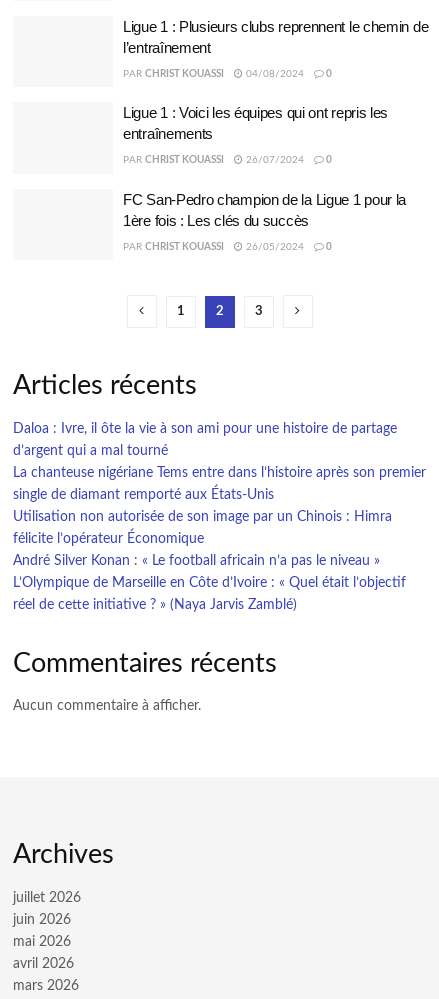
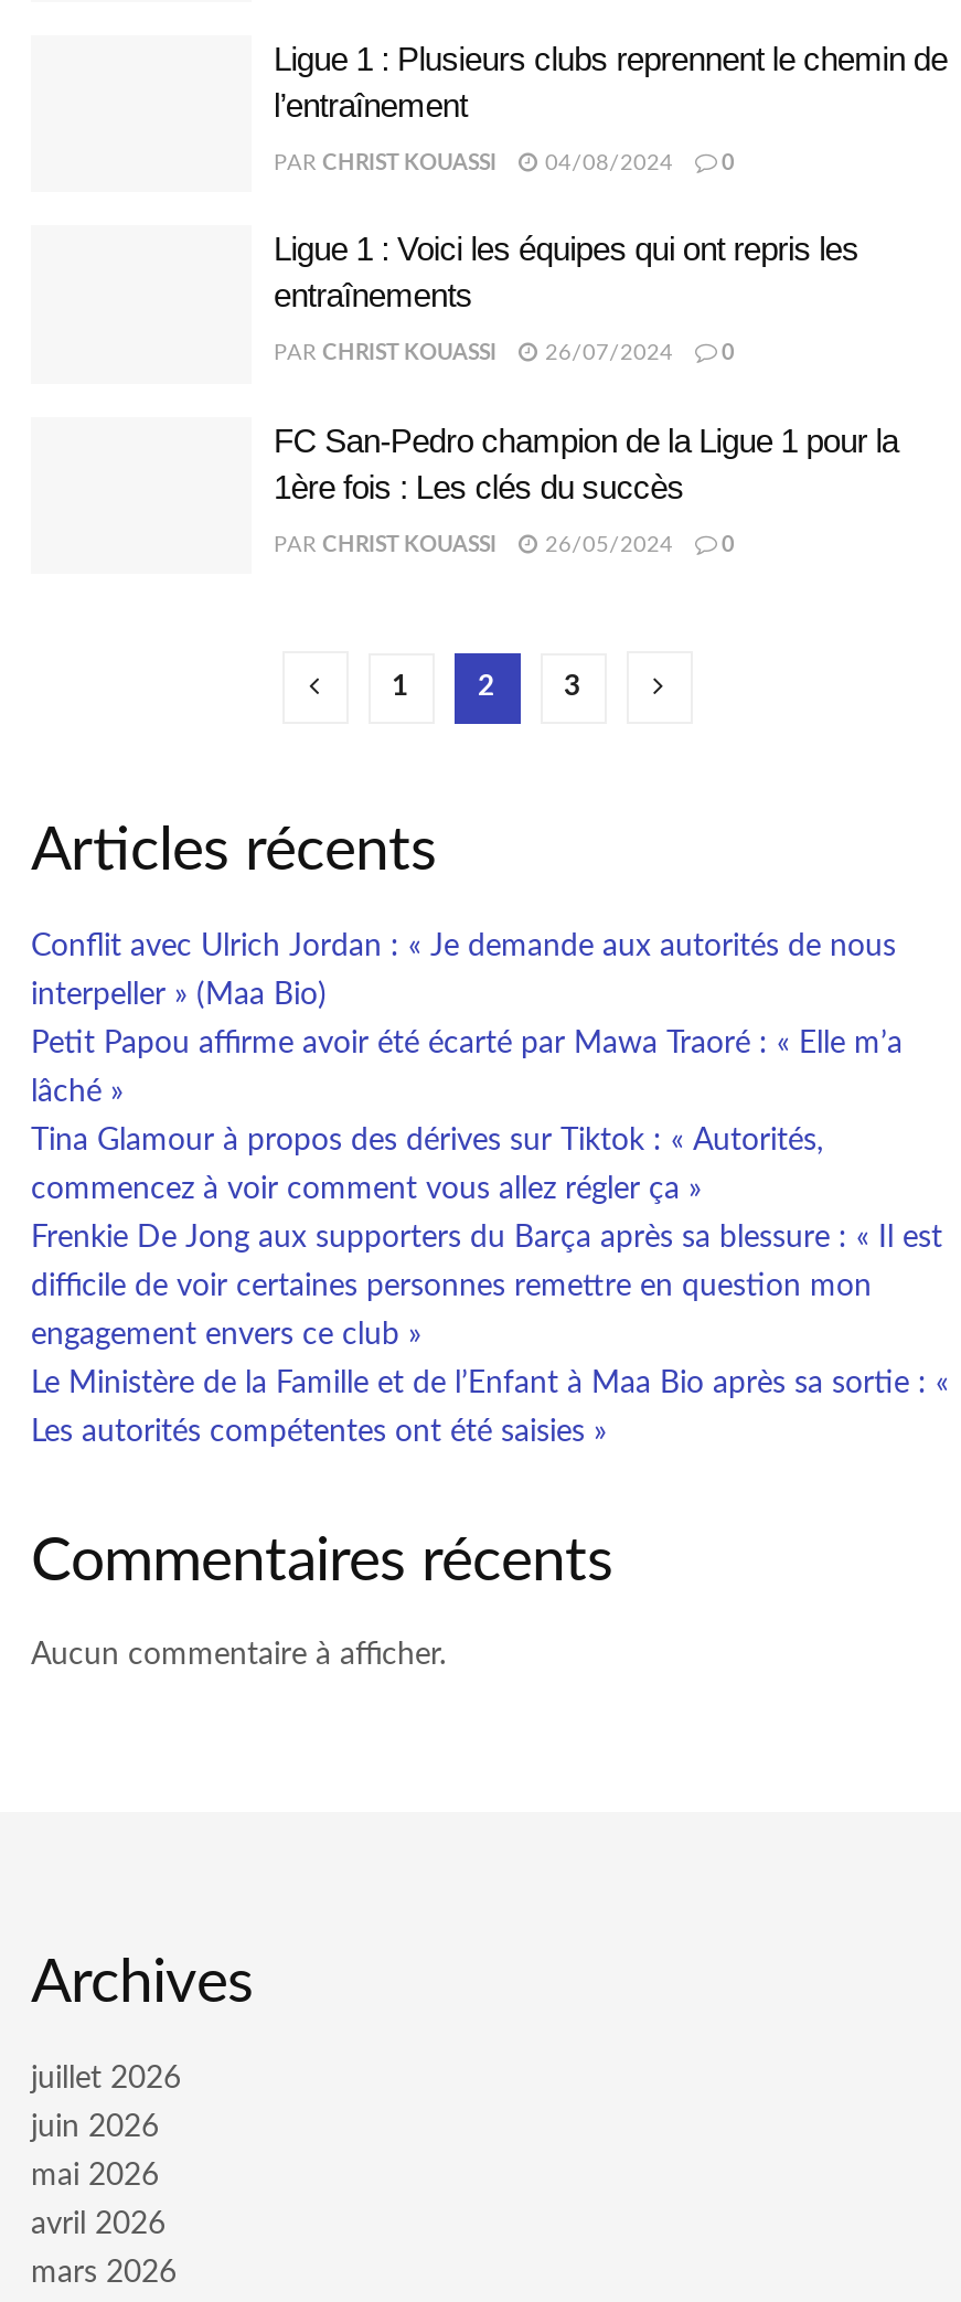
[13,422,426,612] Daloa : Ivre, il ôte la vie à son ami pour une histoire de partage | d’argent qui a mal tourné | La chanteuse nigériane Tems entre dans l’histoire après son premier | single de diamant remporté aux États-Unis | Utilisation non autorisée de son image par un Chinois : Himra | félicite l’opérateur Économique | André Silver Konan : « Le football africain n’a pas le niveau » | L’Olympique de Marseille en Côte d’Ivoire : « Quel était l’objectif | réel de cette initiative ? » (Naya Jarvis Zamblé) -> [31,931,949,1447] Conflit avec Ulrich Jordan : « Je demande aux autorités de nous | interpeller » (Maa Bio) | Petit Papou affirme avoir été écarté par Mawa Traoré : « Elle m’a | lâché » | Tina Glamour à propos des dérives sur Tiktok : « Autorités, | commencez à voir comment vous allez régler ça » | Frenkie De Jong aux supporters du Barça après sa blessure : « Il est | difficile de voir certaines personnes remettre en question mon | engagement envers ce club » | Le Ministère de la Famille et de l’Enfant à Maa Bio après sa sortie : « | Les autorités compétentes ont été saisies »

